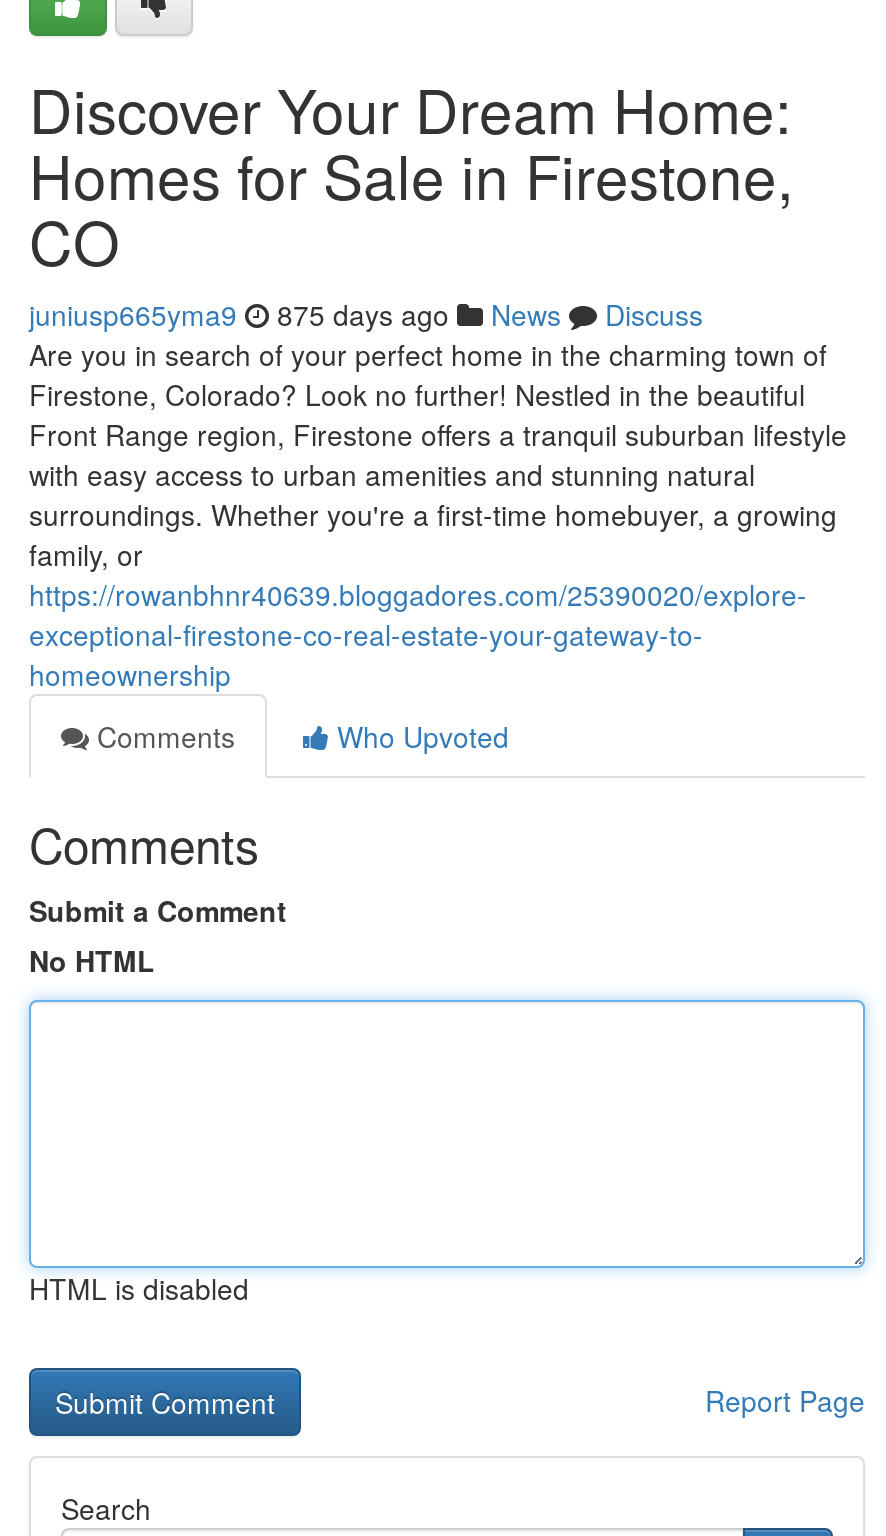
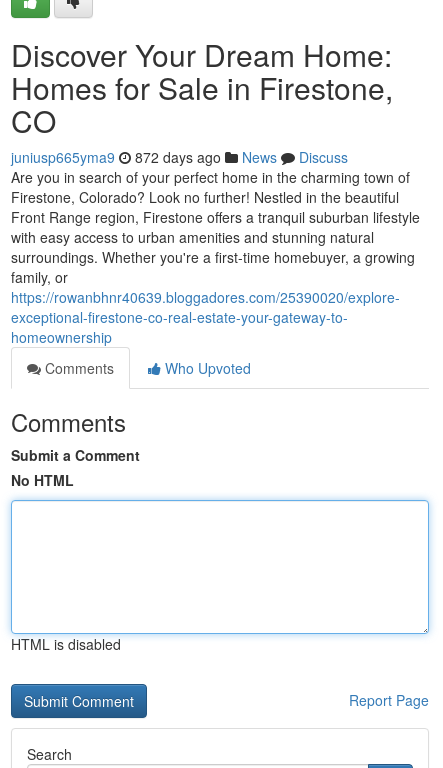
[29,294,703,334] juniusp665yma9 875 days ago News Discuss -> [11,147,348,167] juniusp665yma9 872 days ago News Discuss

